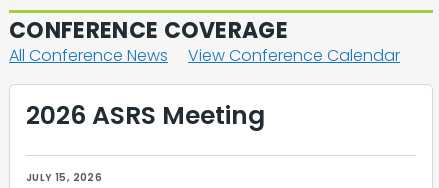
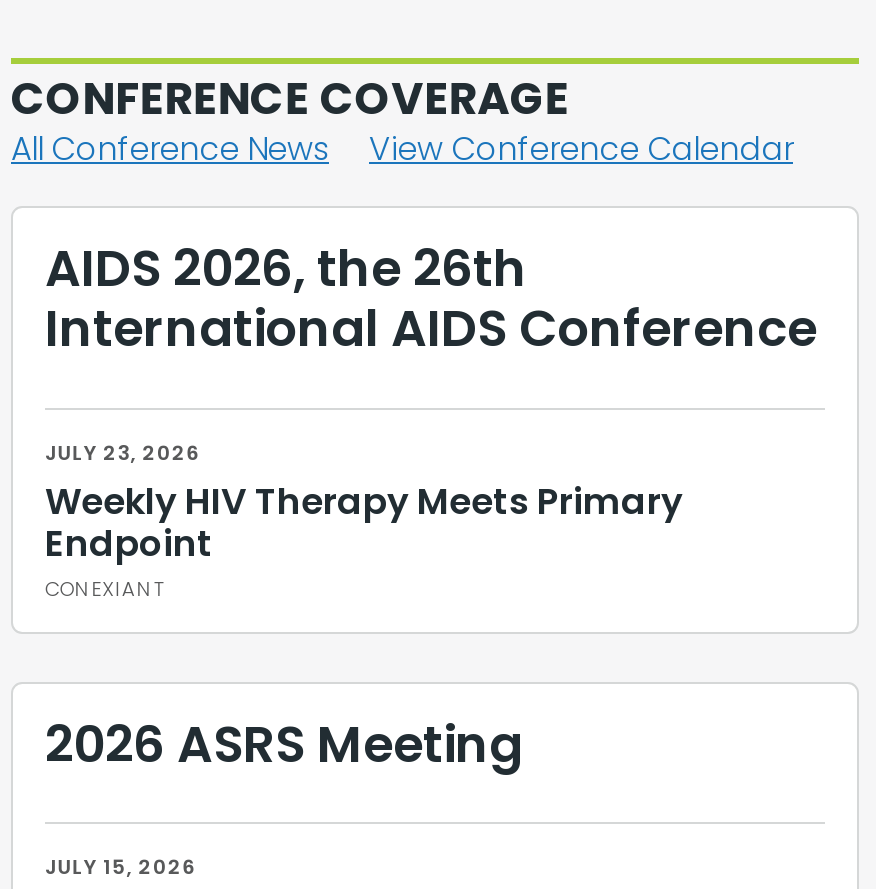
none -> [45,235,817,604] AIDS 2026, the 26th | International AIDS Conference | JULY 23, 2026 | Weekly HIV Therapy Meets Primary | Endpoint | CONEXIANT

